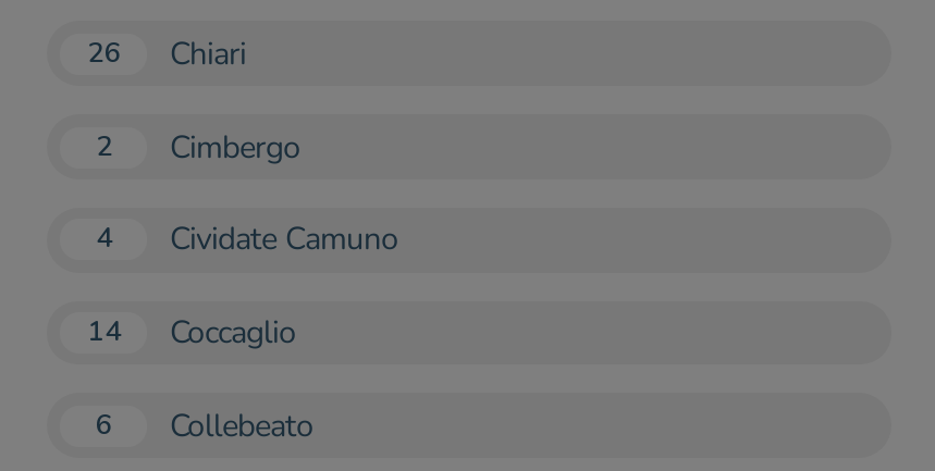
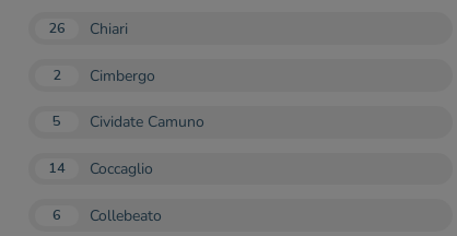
[96,217,398,260] 4 Cividate Camuno -> [53,111,205,132] 5 Cividate Camuno

